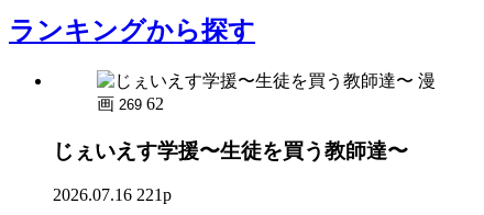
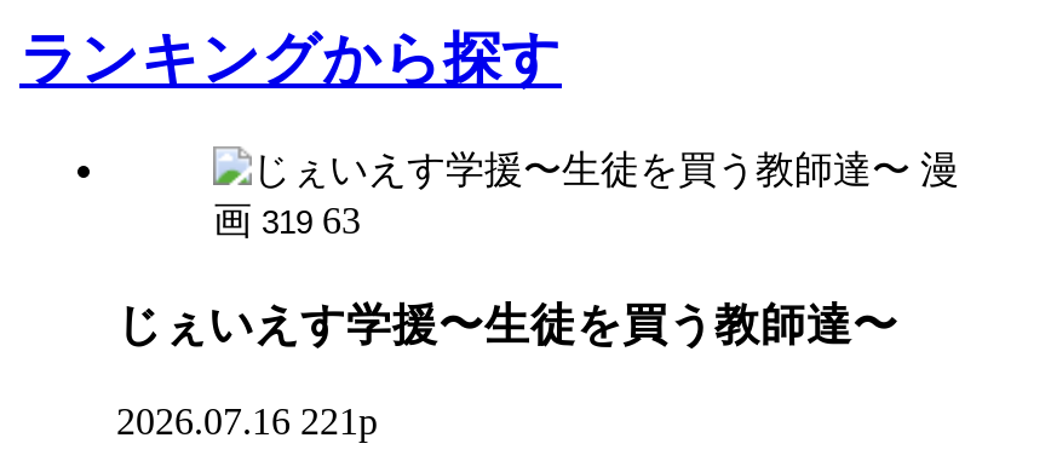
[97,94,164,113] 画 269 62 -> [213,200,361,241] 画 319 63

